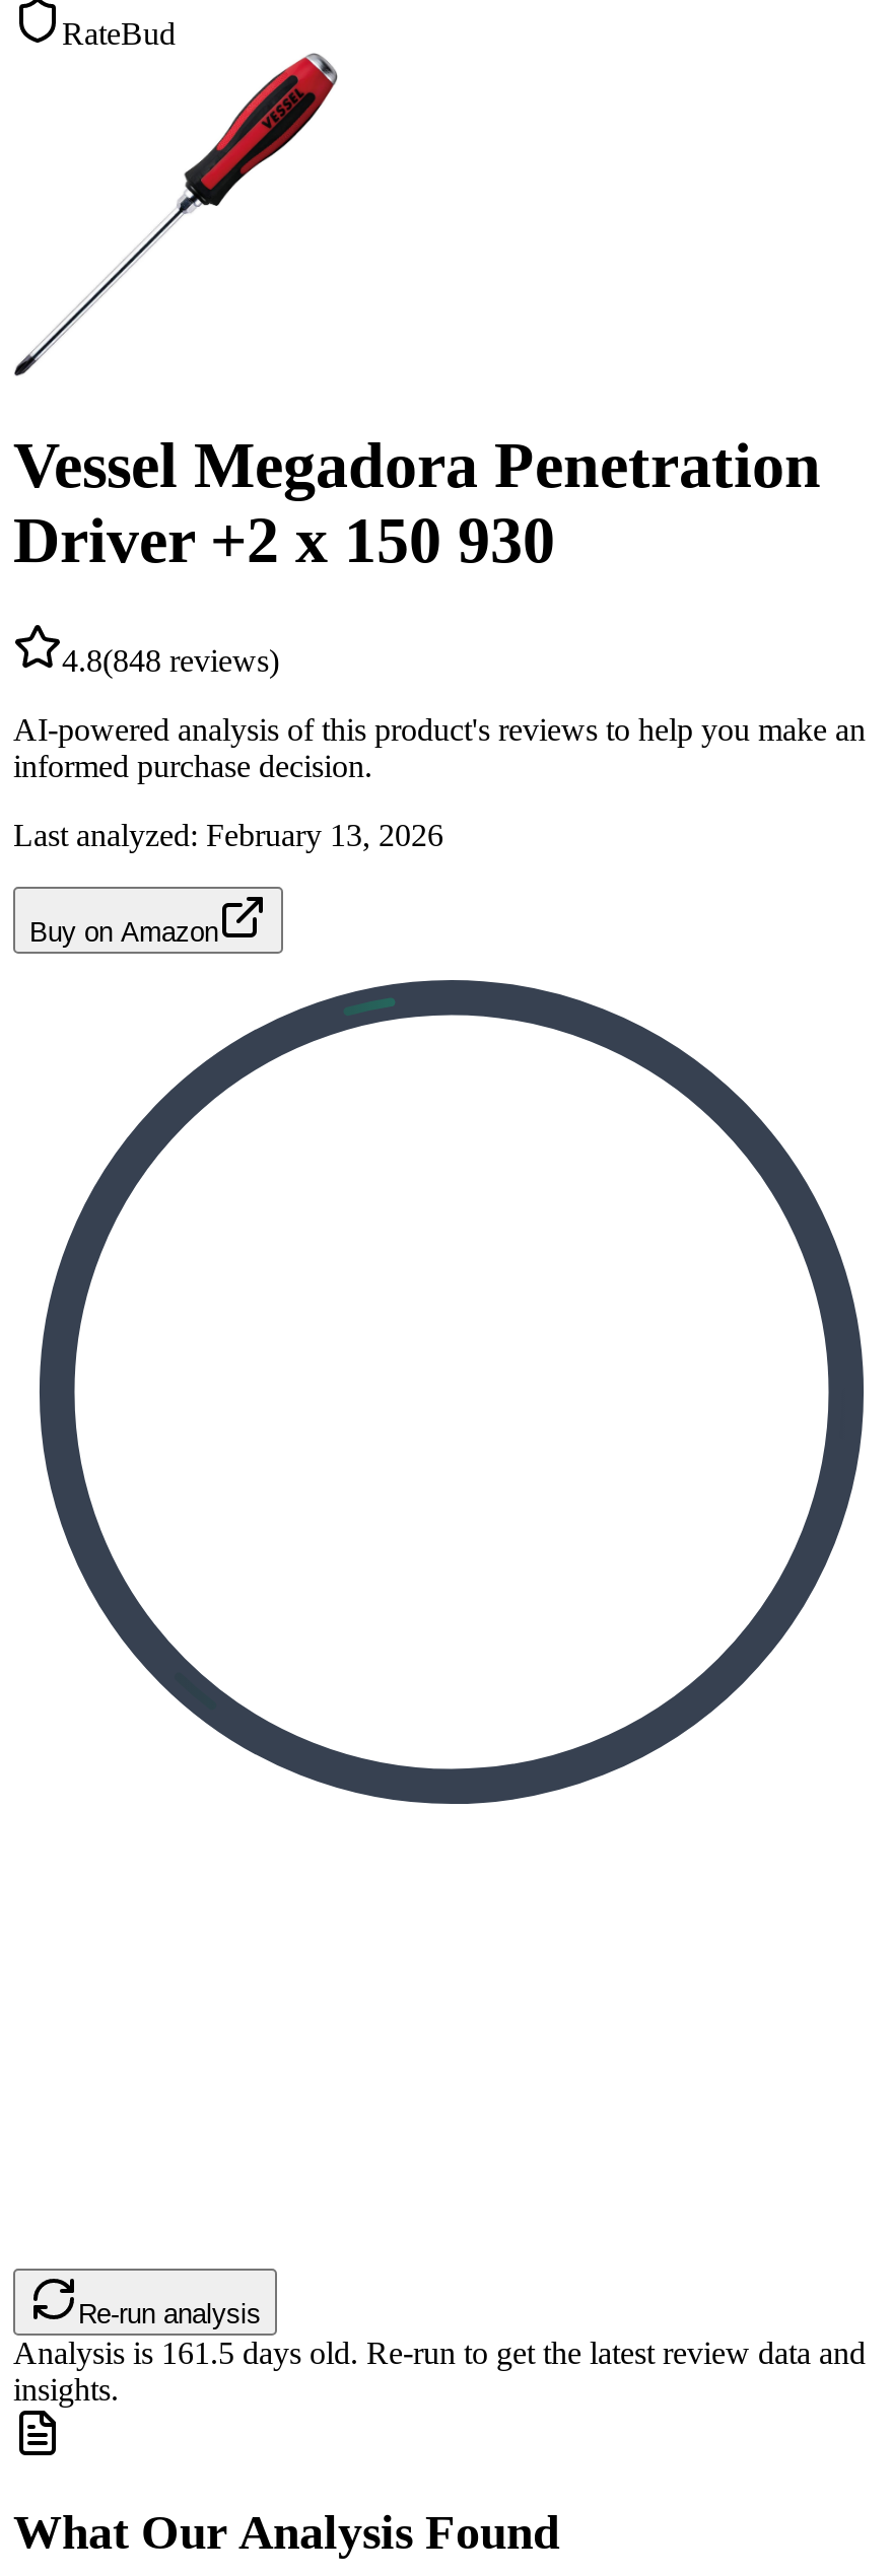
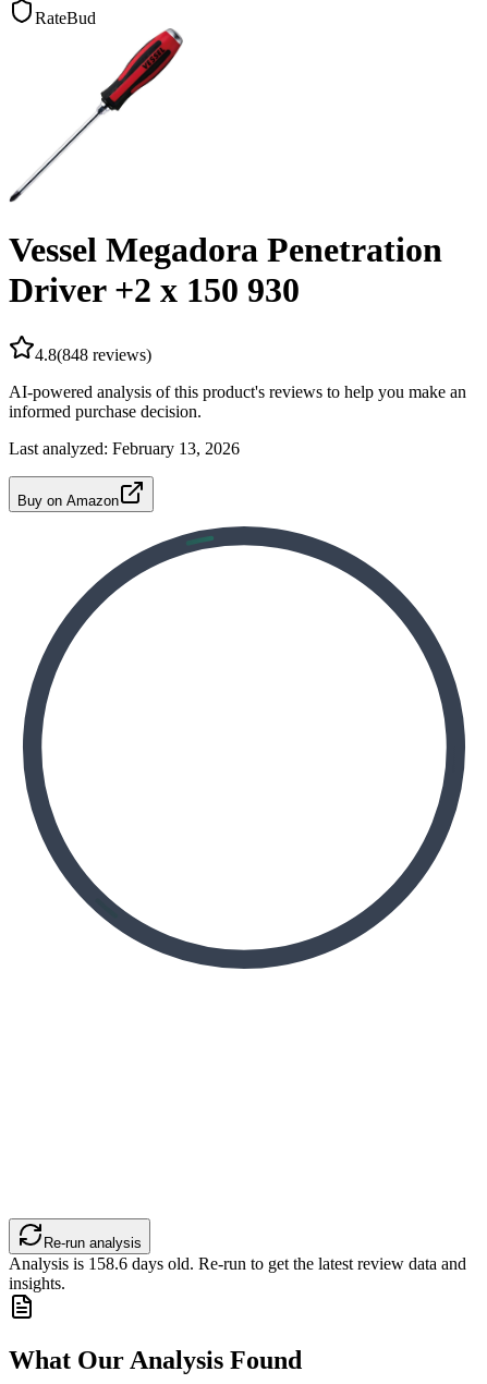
[13,2336,866,2371] Analysis is161.5days old. Re-run to get the latest review data and -> [9,1255,466,1273] Analysis is158.6days old. Re-run to get the latest review data and

